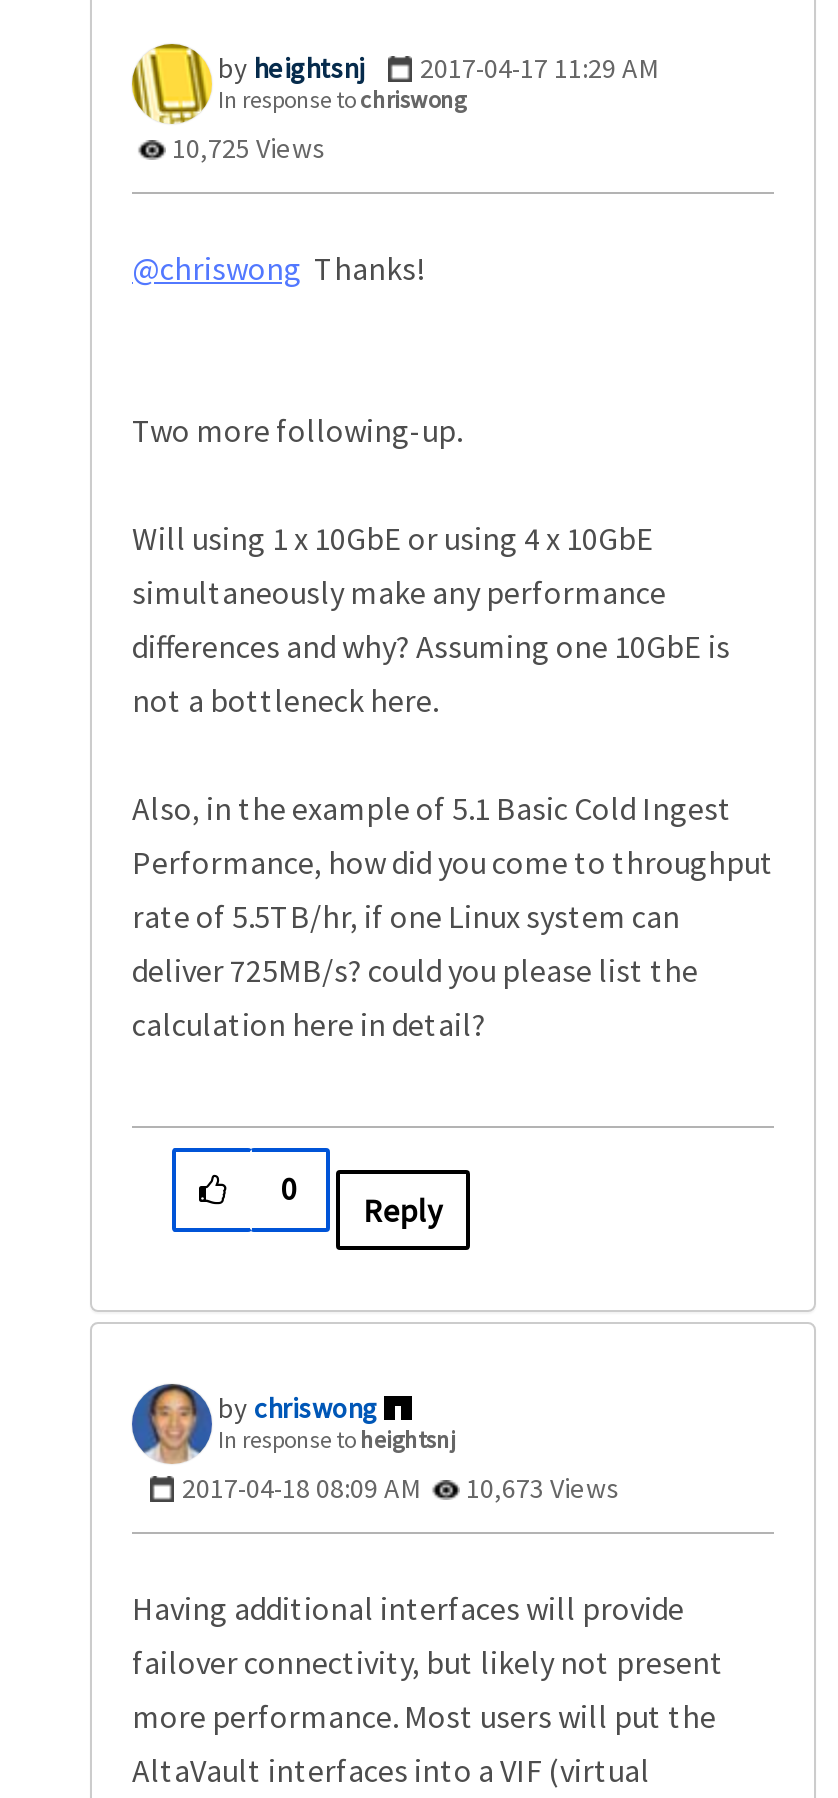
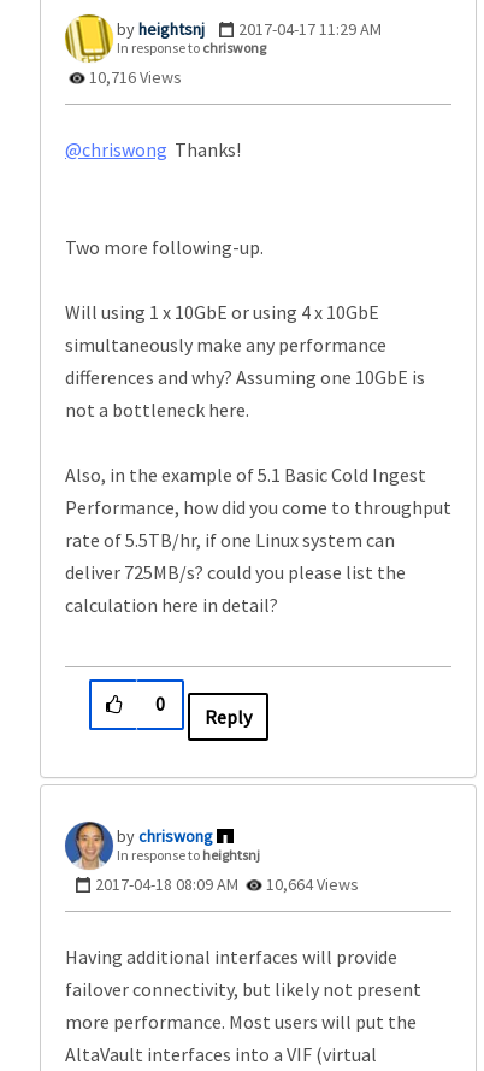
[166,130,326,166] 10,725 Views -> [85,66,182,88] 10,716 Views
[182,1470,620,1506] 2017-04-18 08:09 AM 10,673 Views -> [95,873,359,895] 2017-04-18 08:09 AM 10,664 Views

